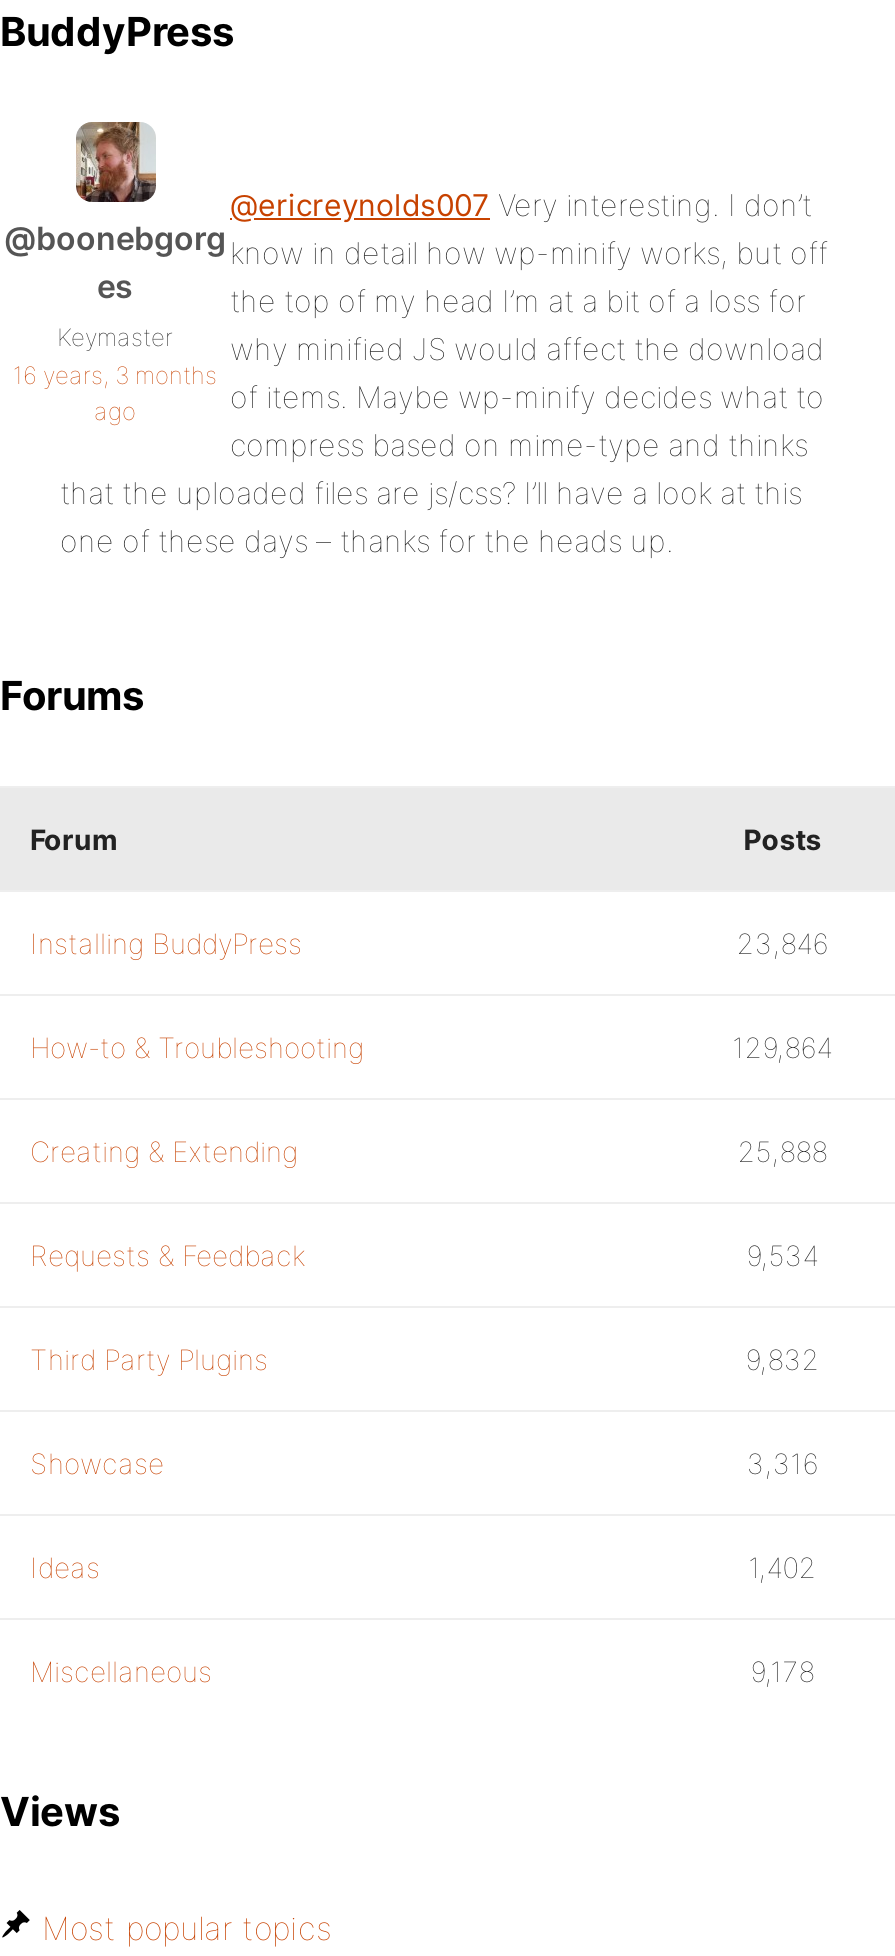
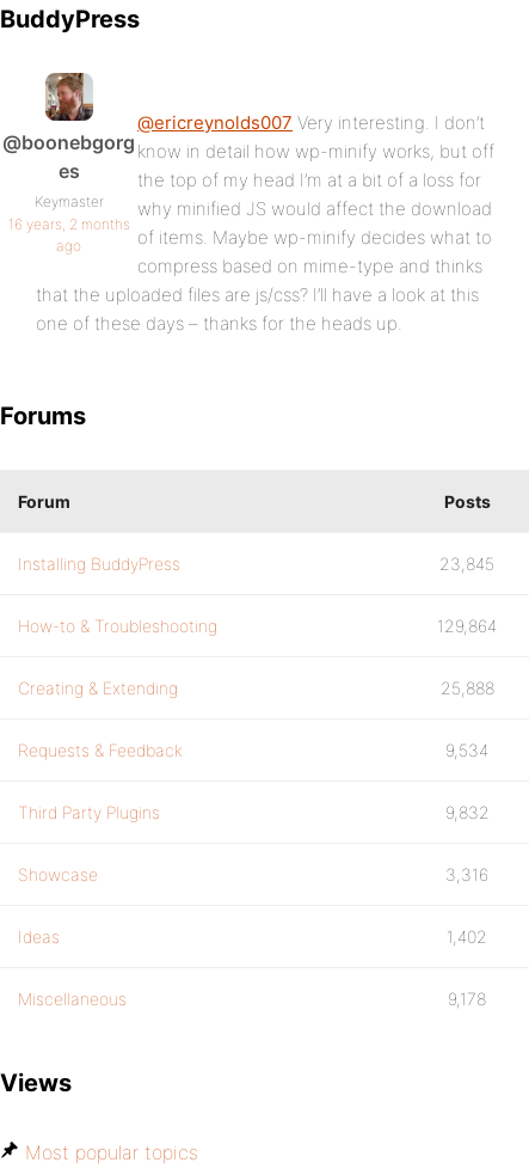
[13,360,217,390] 16 years, 3 months -> [8,215,130,233] 16 years, 2 months
[736,926,828,960] 23,846 -> [440,553,495,574] 23,845

